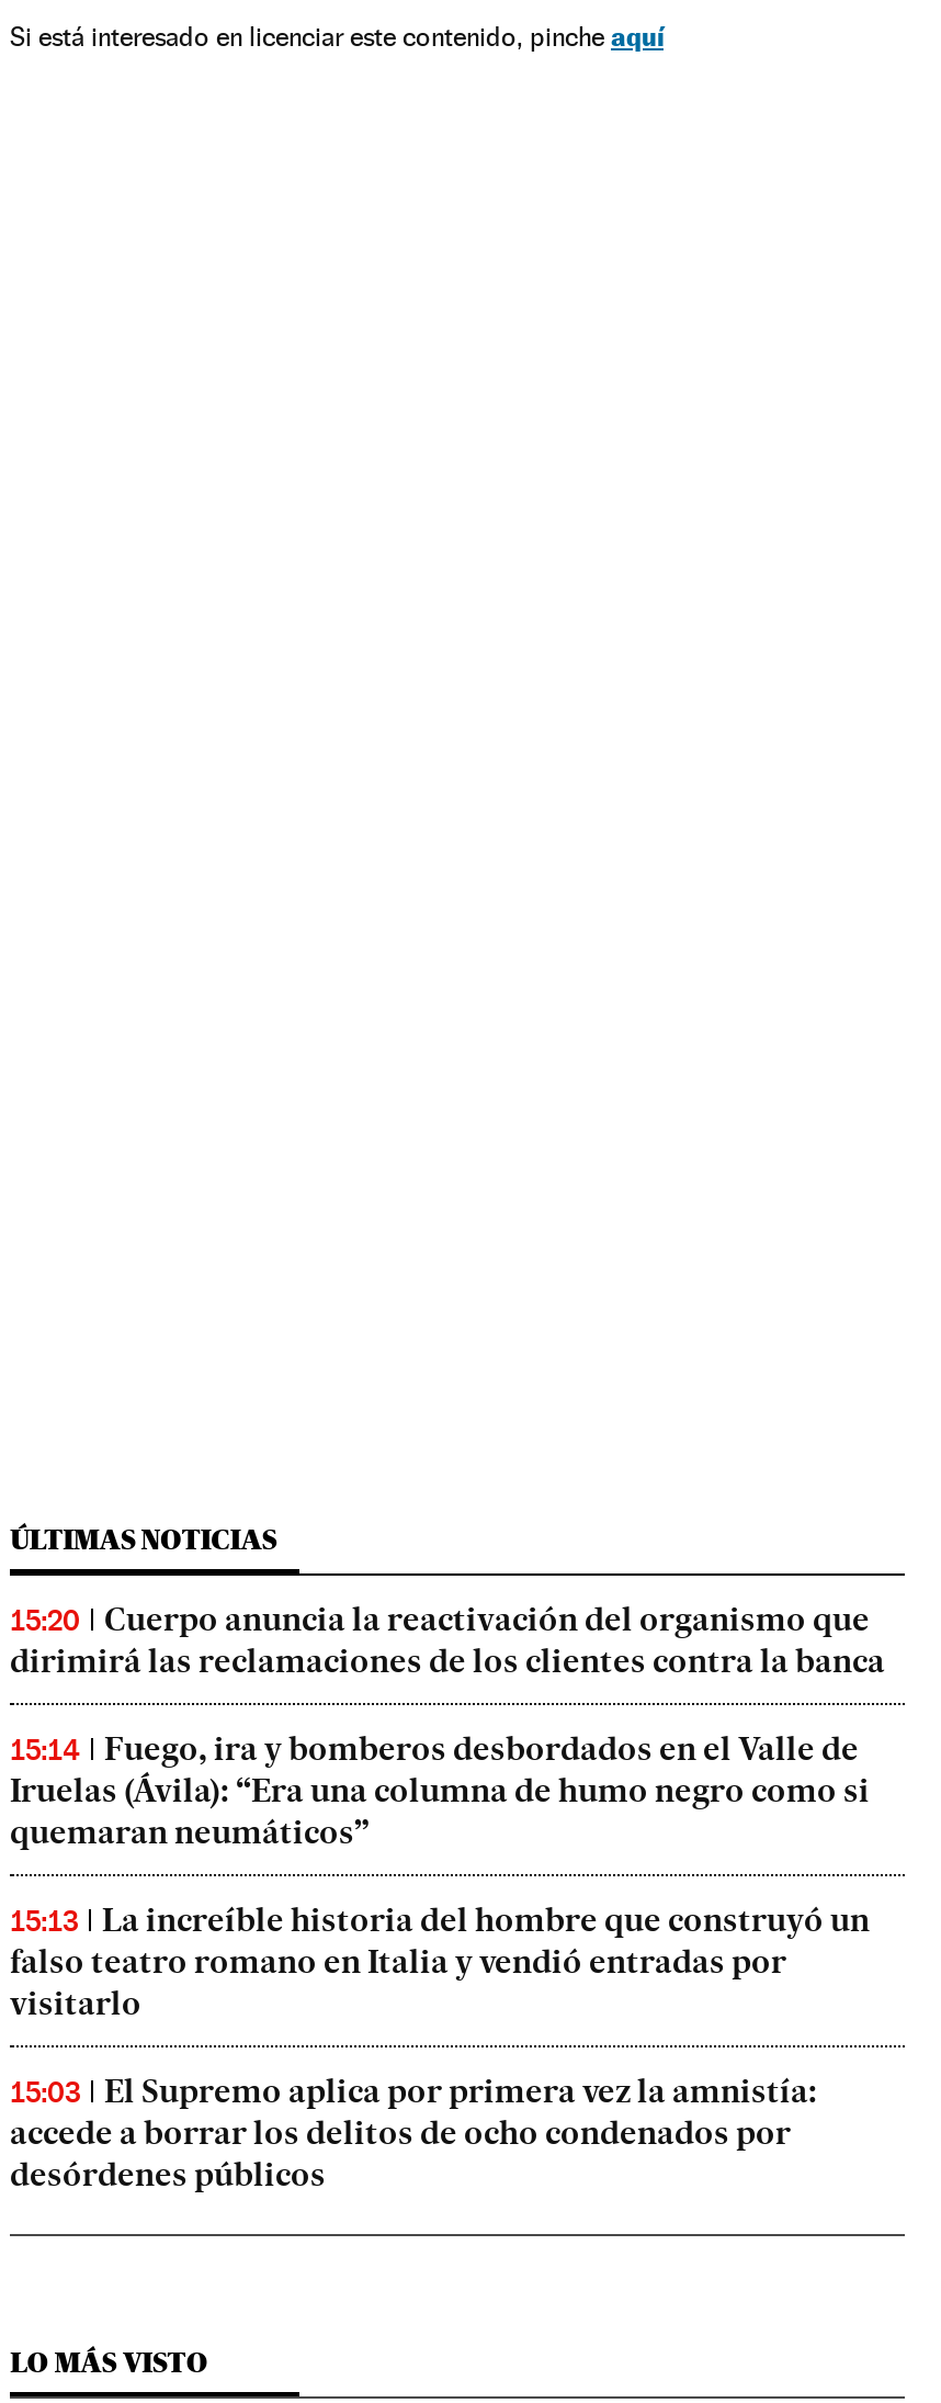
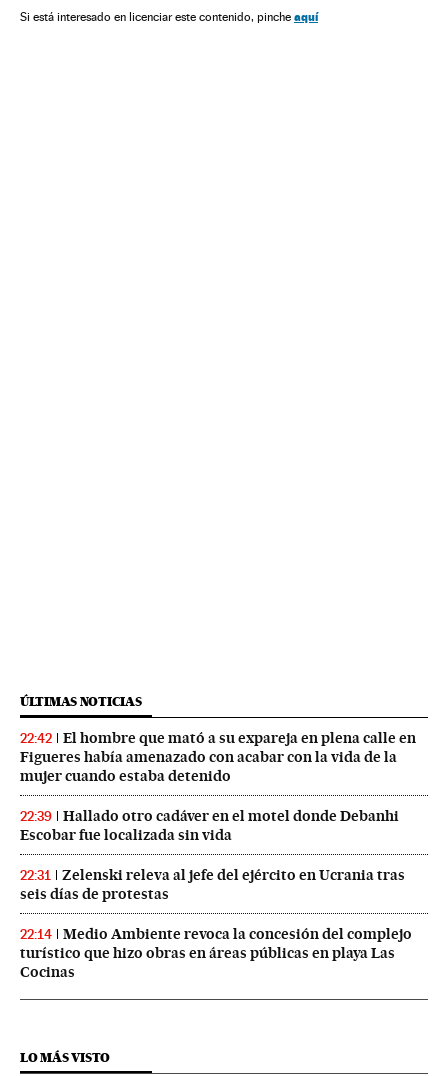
[10,1600,885,1681] 15:20 | Cuerpo anuncia la reactivación del organismo que | dirimirá las reclamaciones de los clientes contra la banca -> [20,729,416,785] 22:42 | El hombre que mató a su expareja en plena calle en | Figueres había amenazado con acabar con la vida de la | mujer cuando estaba detenido
[10,1729,870,1852] 15:14 | Fuego, ira y bomberos desbordados en el Valle de | Iruelas (Ávila): “Era una columna de humo negro como si | quemaran neumáticos” -> [20,807,399,844] 22:39 | Hallado otro cadáver en el motel donde Debanhi | Escobar fue localizada sin vida
[10,1900,870,2023] 15:13 | La increíble historia del hombre que construyó un | falso teatro romano en Italia y vendió entradas por | visitarlo -> [20,866,405,903] 22:31 | Zelenski releva al jefe del ejército en Ucrania tras | seis días de protestas
[10,2072,817,2195] 15:03 | El Supremo aplica por primera vez la amnistía: | accede a borrar los delitos de ocho condenados por | desórdenes públicos -> [20,925,412,981] 22:14 | Medio Ambiente revoca la concesión del complejo | turístico que hizo obras en áreas públicas en playa Las | Cocinas

